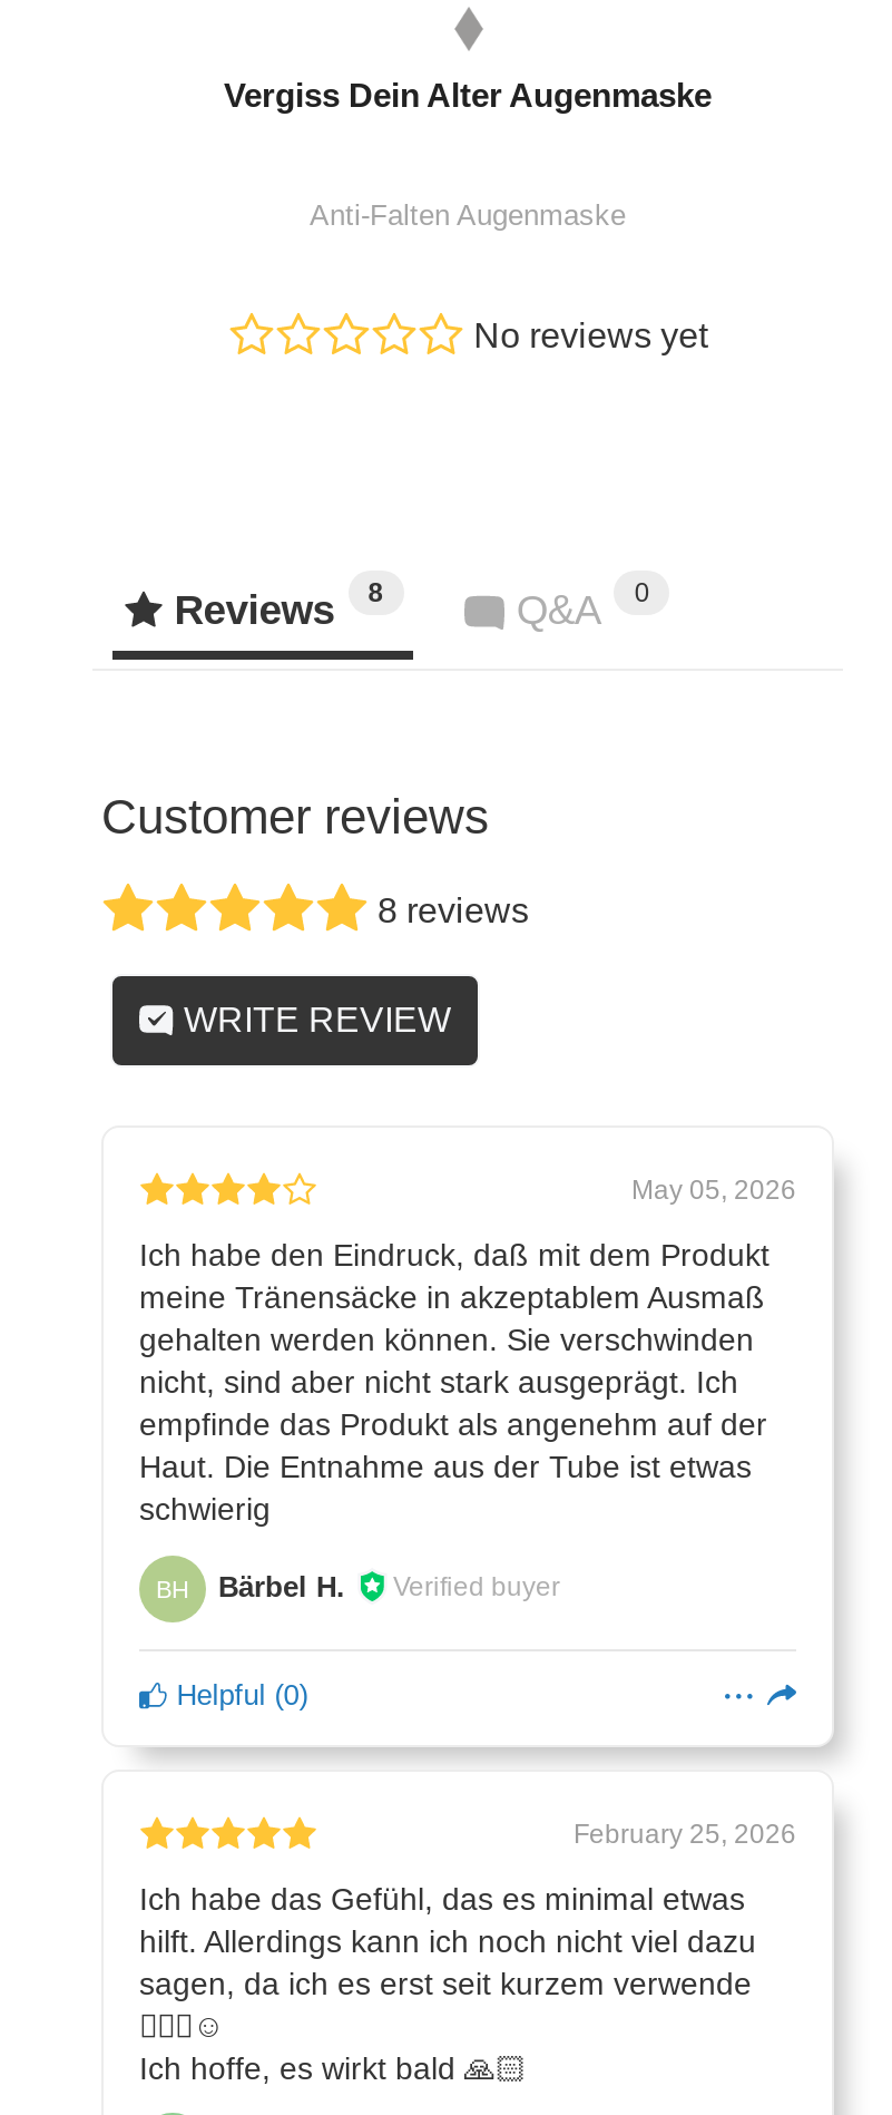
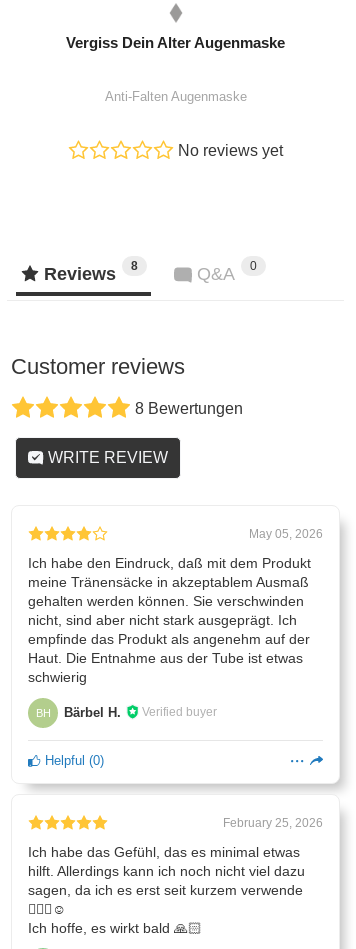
[378,892,529,930] 8 reviews -> [135,400,243,417] 8 Bewertungen

